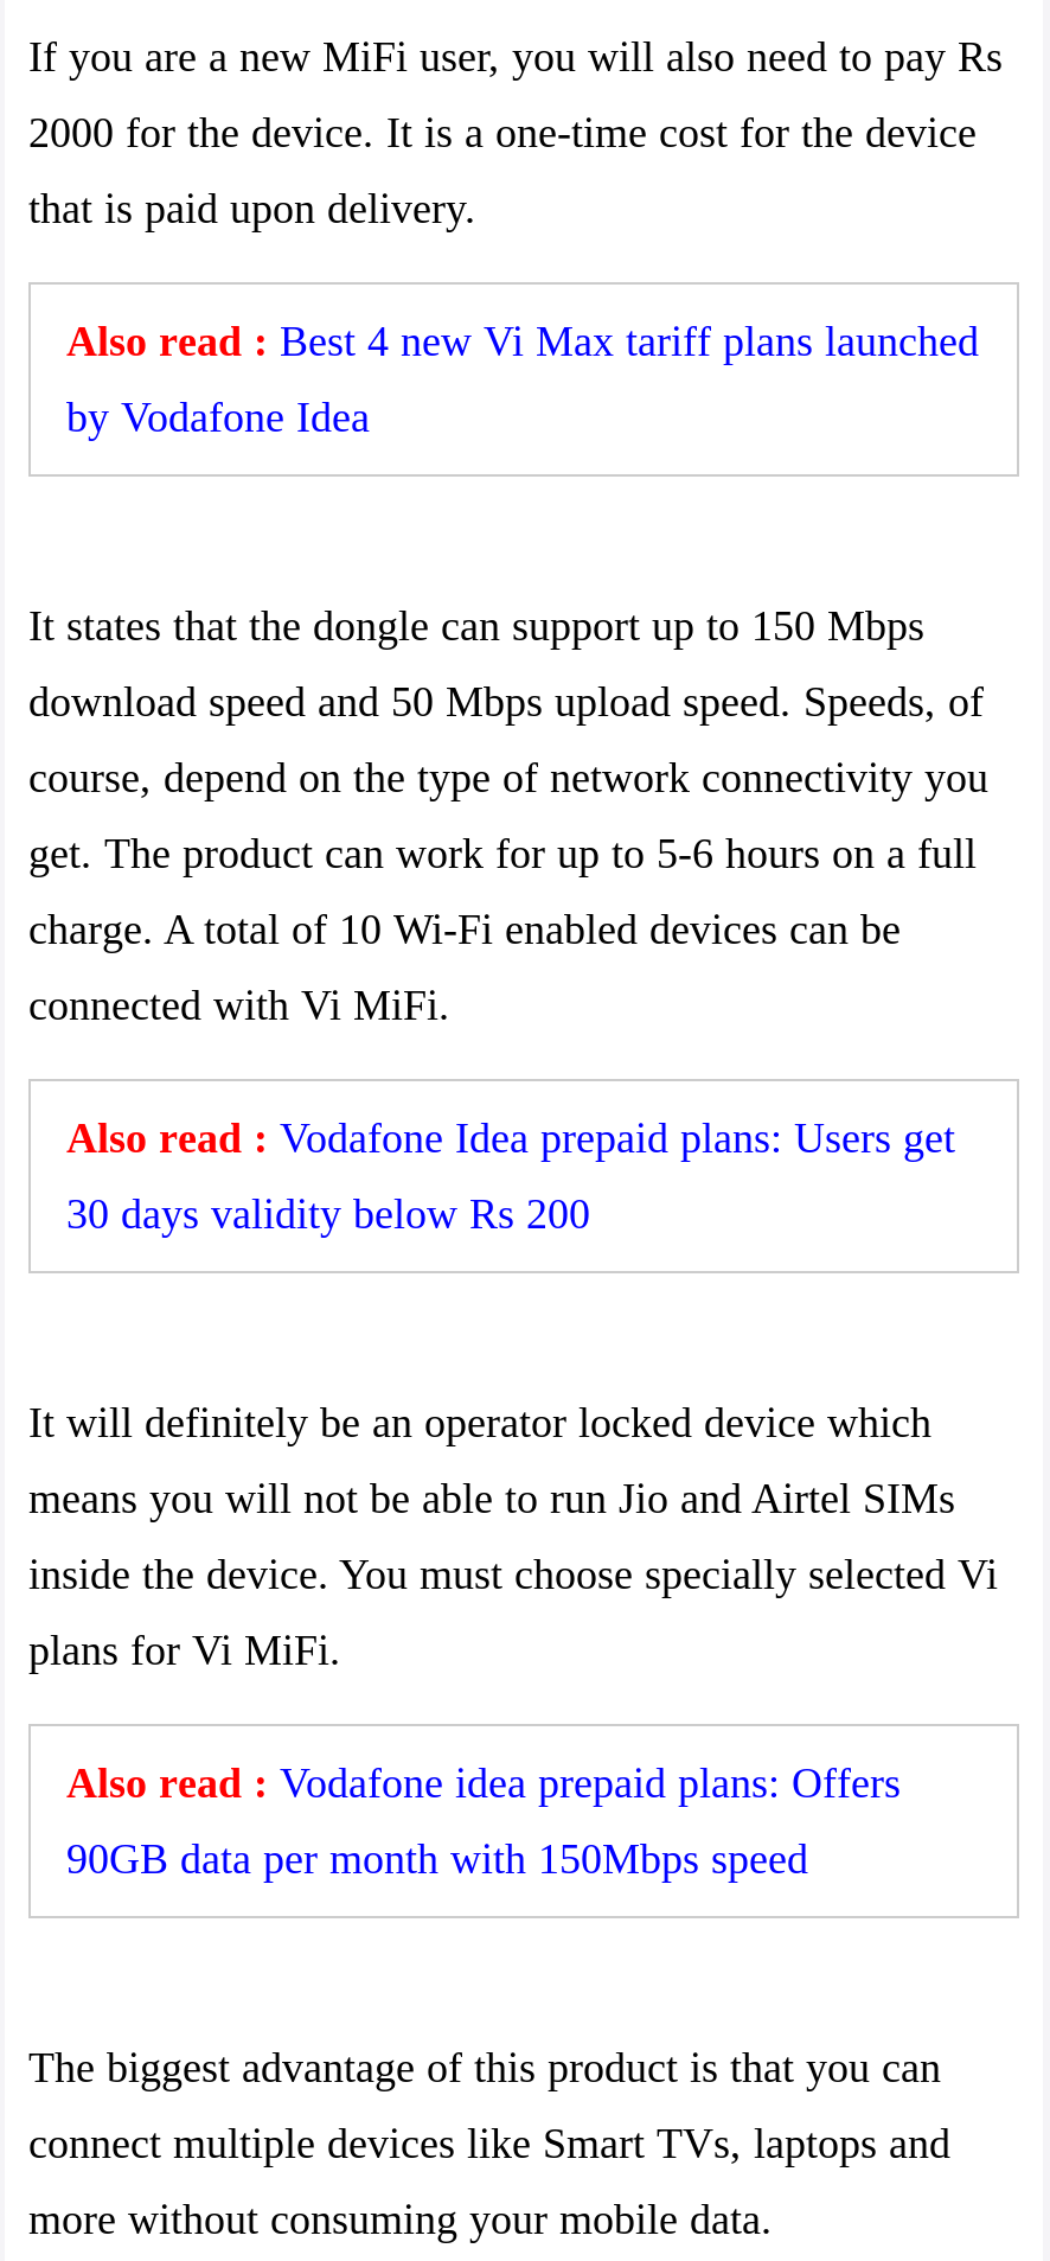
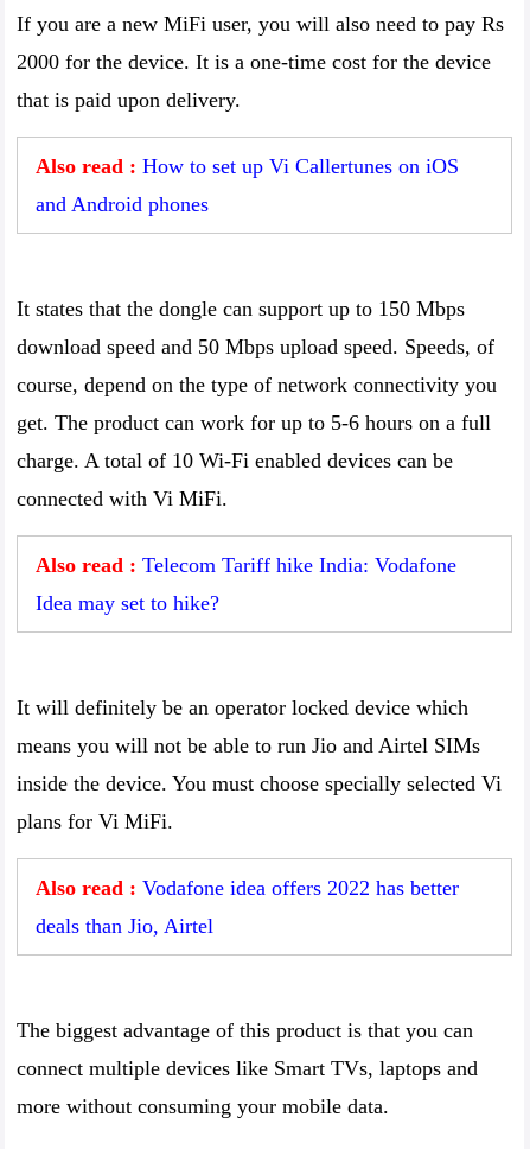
[66,318,979,365] Also read : Best 4 new Vi Max tariff plans launched -> [36,154,459,178] Also read : How to set up Vi Callertunes on iOS
[66,394,370,441] by Vodafone Idea -> [36,192,209,216] and Android phones
[66,1115,955,1162] Also read : Vodafone Idea prepaid plans: Users get -> [36,553,456,577] Also read : Telecom Tariff hike India: Vodafone
[66,1191,590,1238] 30 days validity below Rs 200 -> [36,591,219,615] Idea may set to hike?
[66,1760,901,1807] Also read : Vodafone idea prepaid plans: Offers -> [36,876,459,900] Also read : Vodafone idea offers 2022 has better
[66,1836,808,1883] 90GB data per month with 150Mbps speed -> [36,914,213,938] deals than Jio, Airtel

